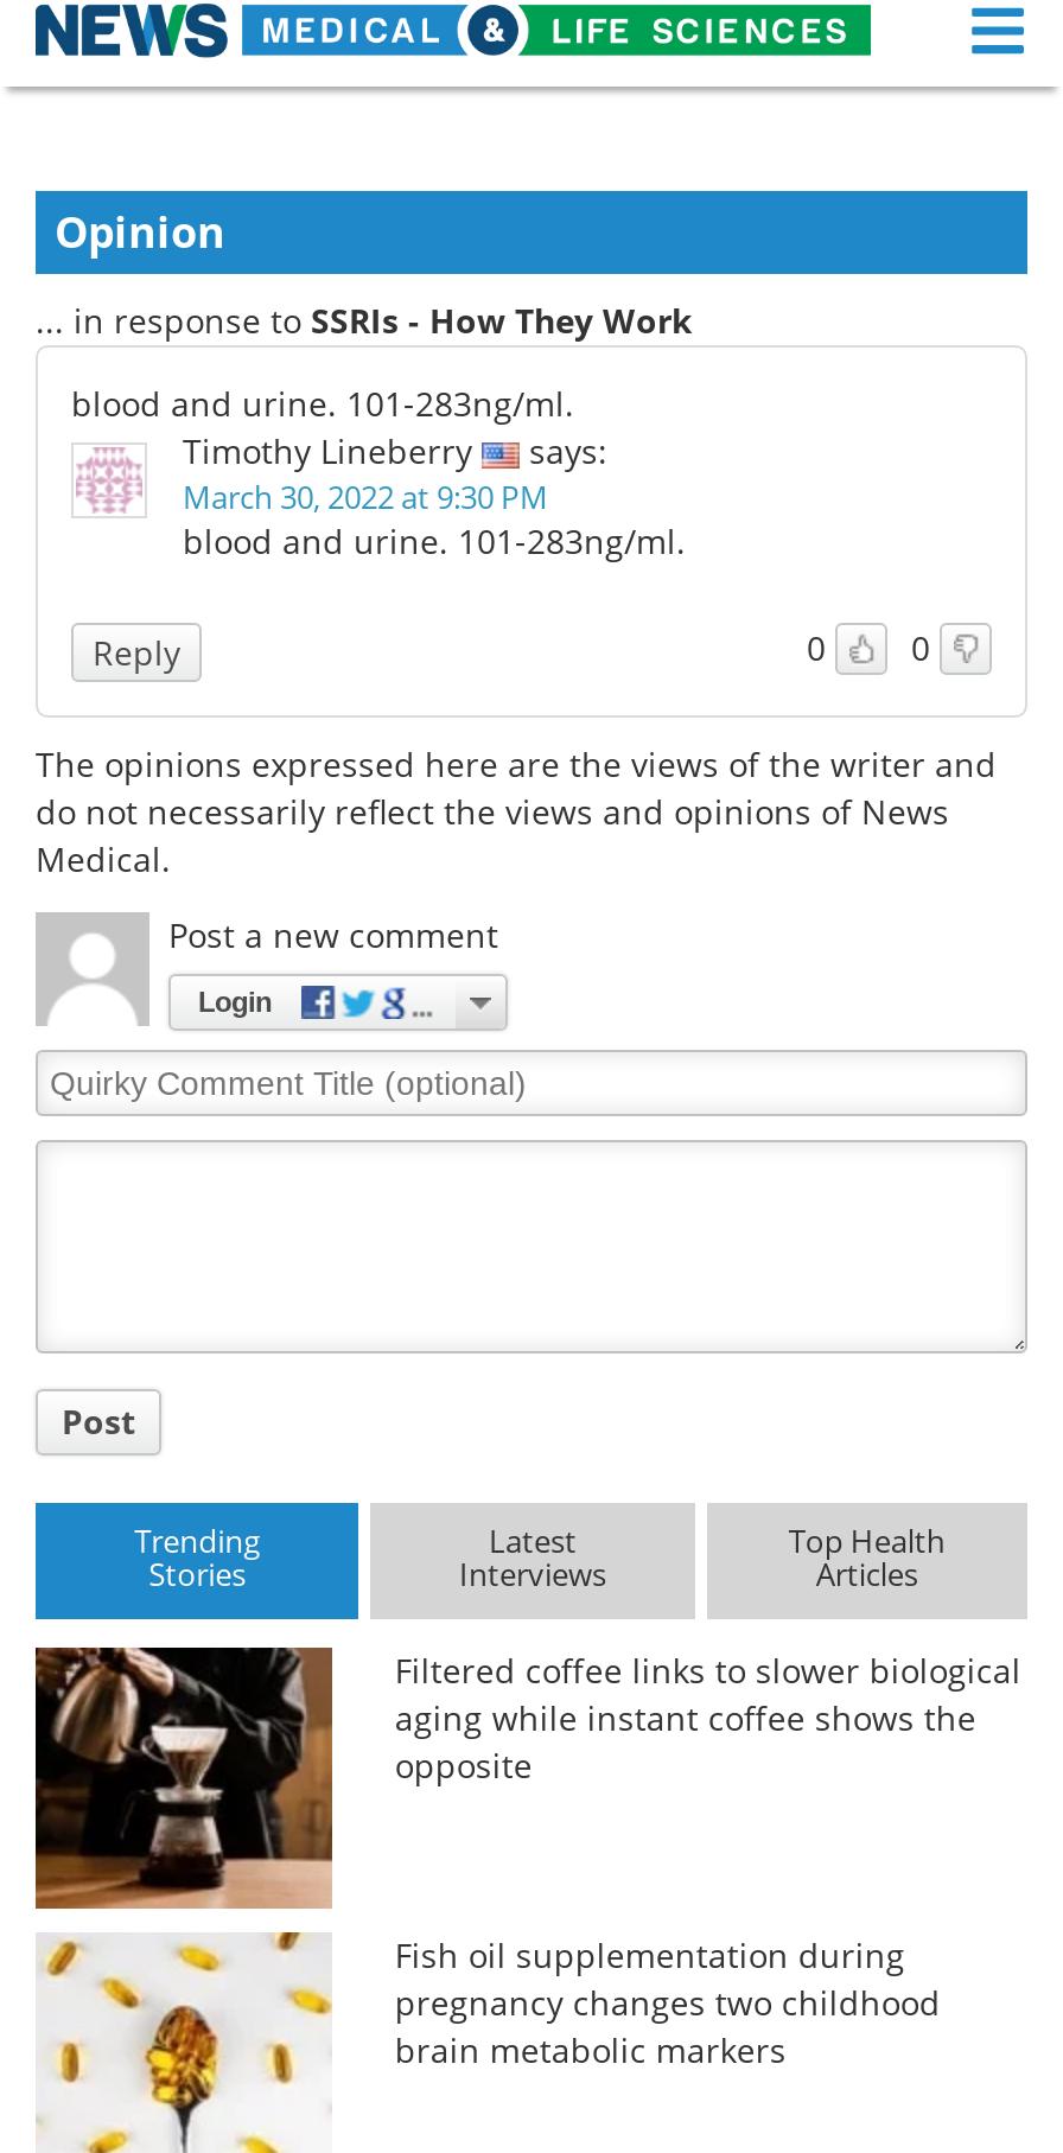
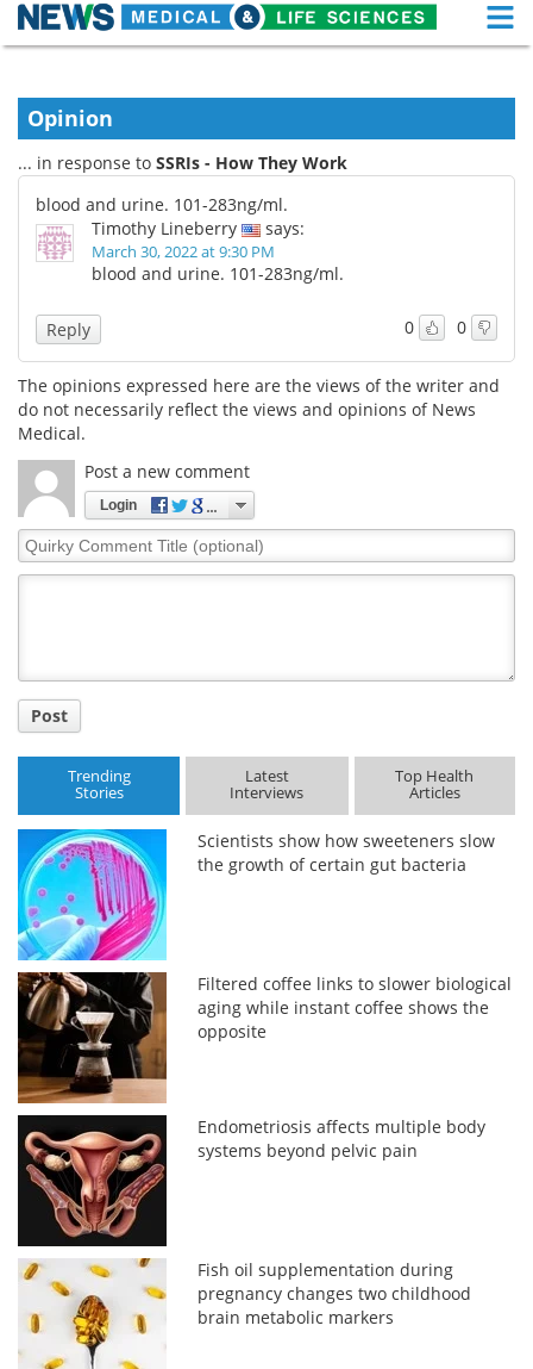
none -> [17,828,495,962] [image] | Scientists show how sweeteners slow | the growth of certain gut bacteria
none -> [17,1114,486,1247] [image] | Endometriosis affects multiple body | systems beyond pelvic pain

